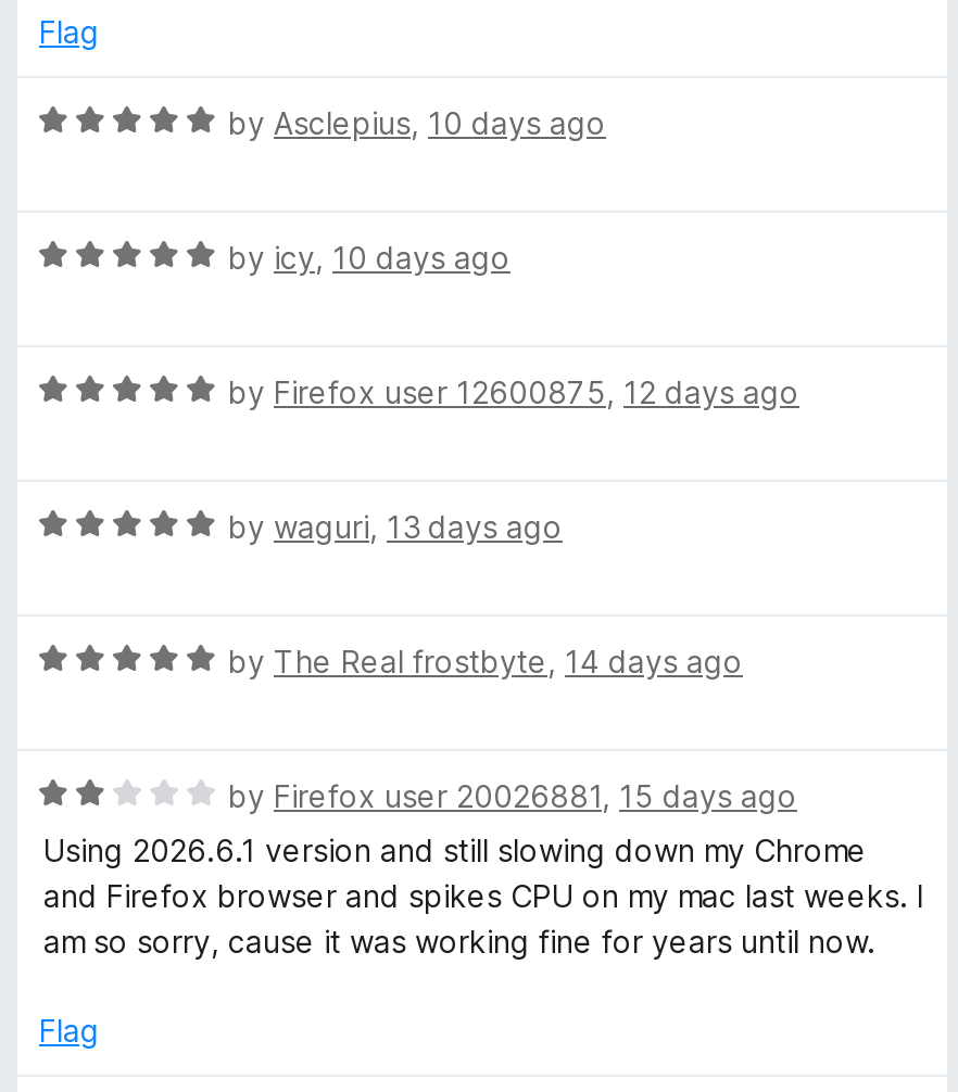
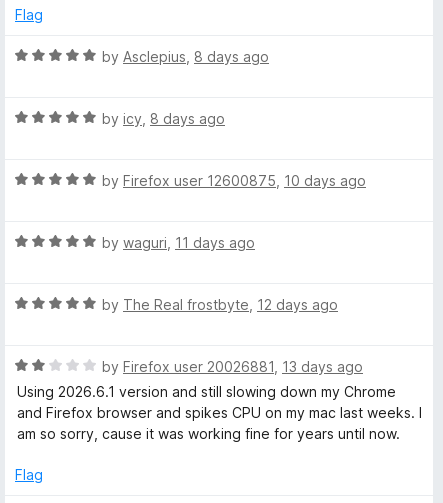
[228,104,606,141] by Asclepius, 10 days ago -> [102,48,269,65] by Asclepius, 8 days ago
[228,239,510,276] by icy, 10 days ago -> [102,110,225,127] by icy, 8 days ago
[228,373,799,410] by Firefox user 12600875, 12 days ago -> [102,172,366,189] by Firefox user 12600875, 10 days ago
[228,508,563,545] by waguri, 13 days ago -> [102,234,255,251] by waguri, 11 days ago
[228,643,743,680] by The Real frostbyte, 14 days ago -> [102,296,338,313] by The Real frostbyte, 12 days ago
[228,777,797,814] by Firefox user 20026881, 15 days ago -> [102,358,363,375] by Firefox user 20026881, 13 days ago

